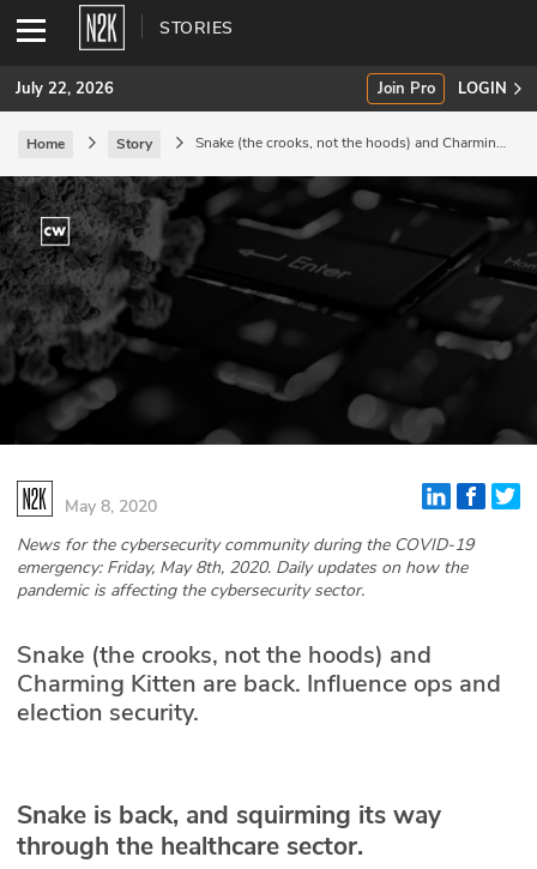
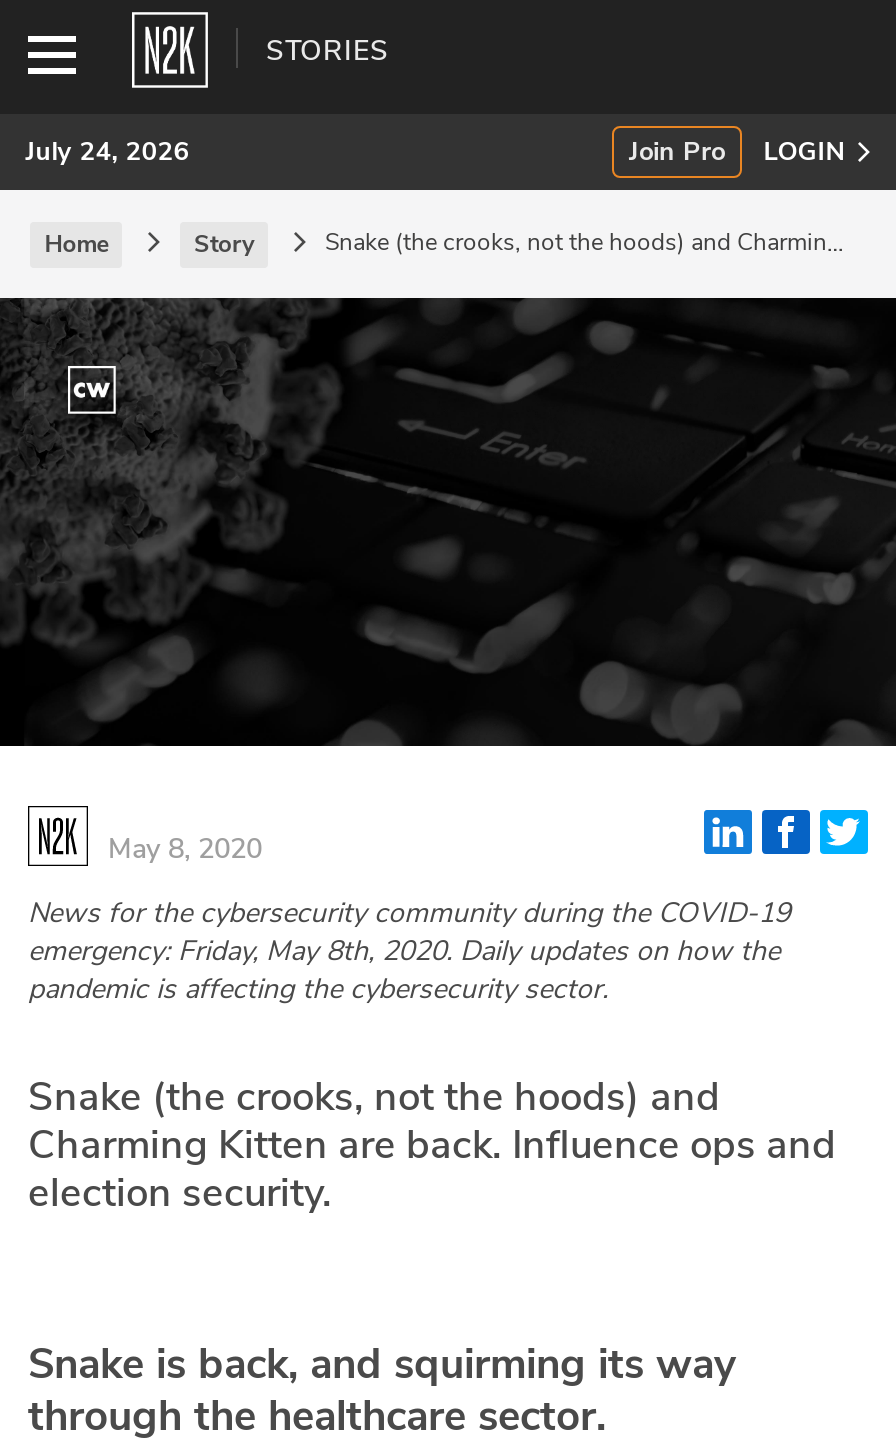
[15,77,114,99] July 22, 2026 -> [26,133,190,169] July 24, 2026

